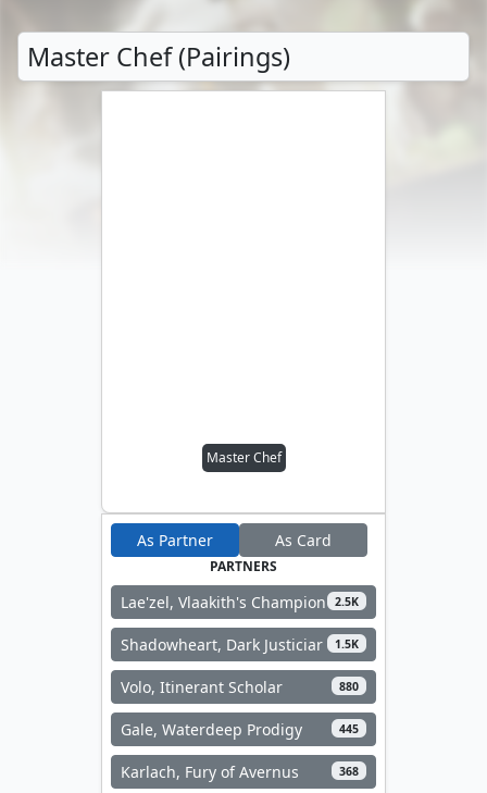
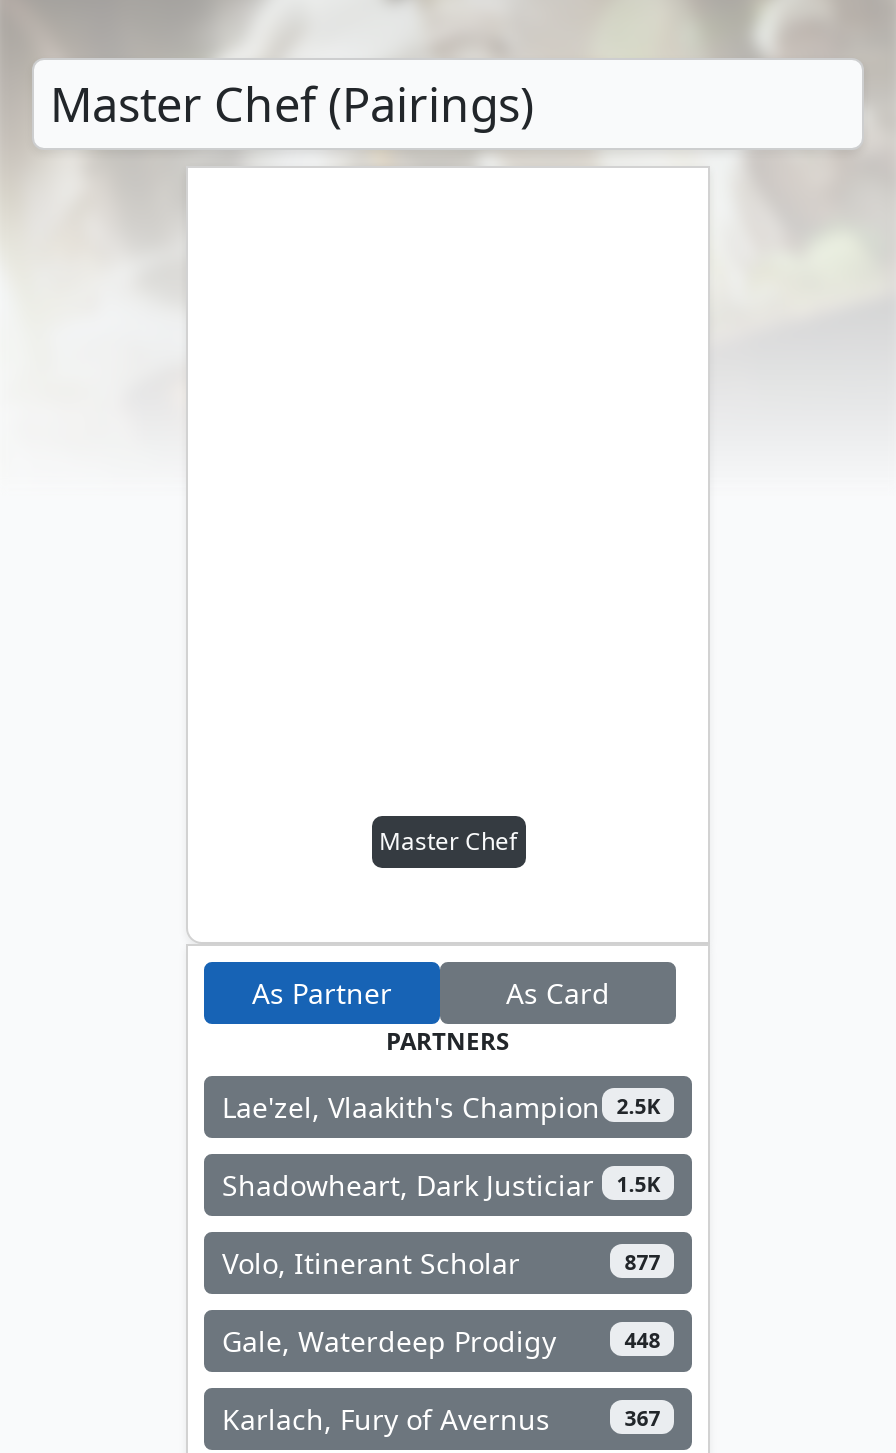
[339,678,359,694] 880 -> [624,1247,660,1275] 877
[339,721,359,736] 445 -> [624,1325,660,1353] 448
[339,763,359,779] 368 -> [624,1403,660,1431] 367

